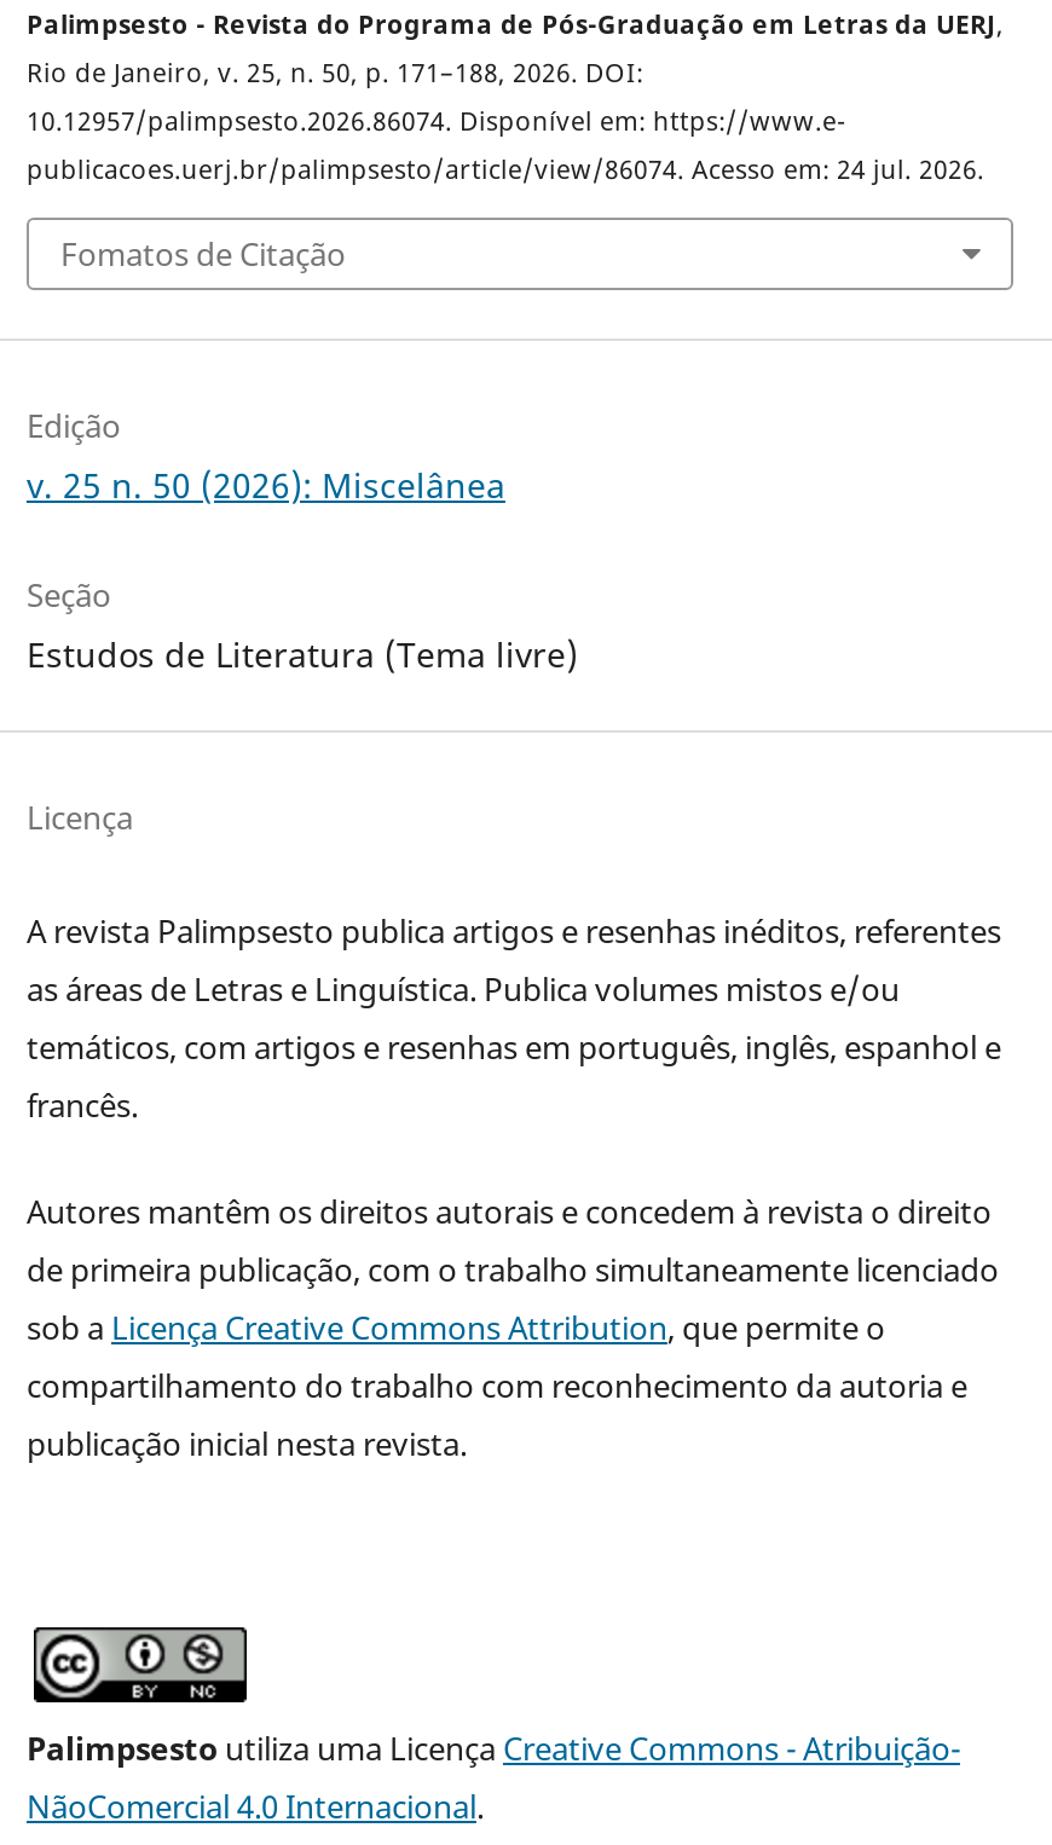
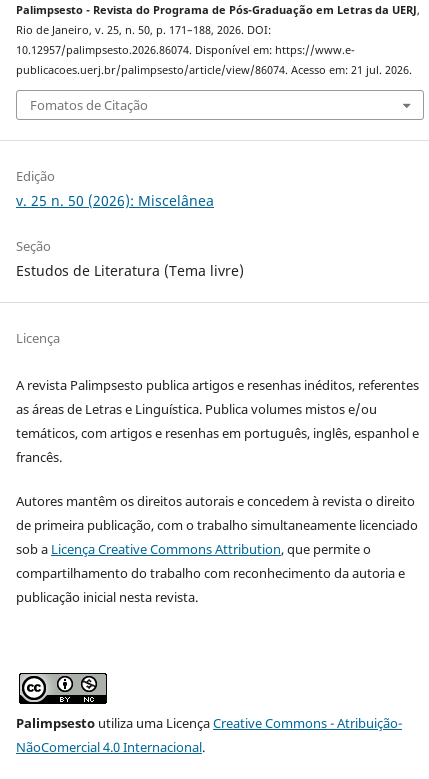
[27,152,984,186] publicacoes.uerj.br/palimpsesto/article/view/86074. Acesso em: 24 jul. 2026. -> [16,63,412,77] publicacoes.uerj.br/palimpsesto/article/view/86074. Acesso em: 21 jul. 2026.

